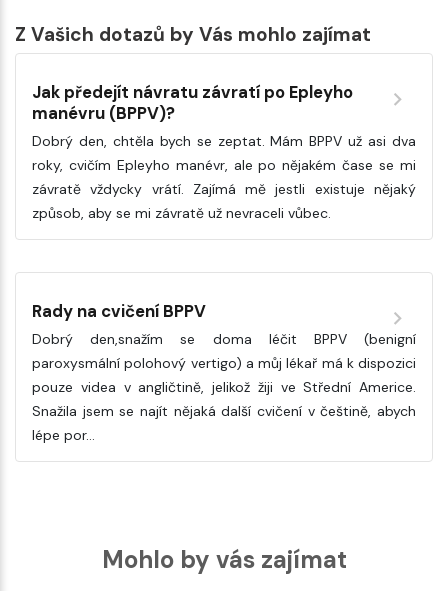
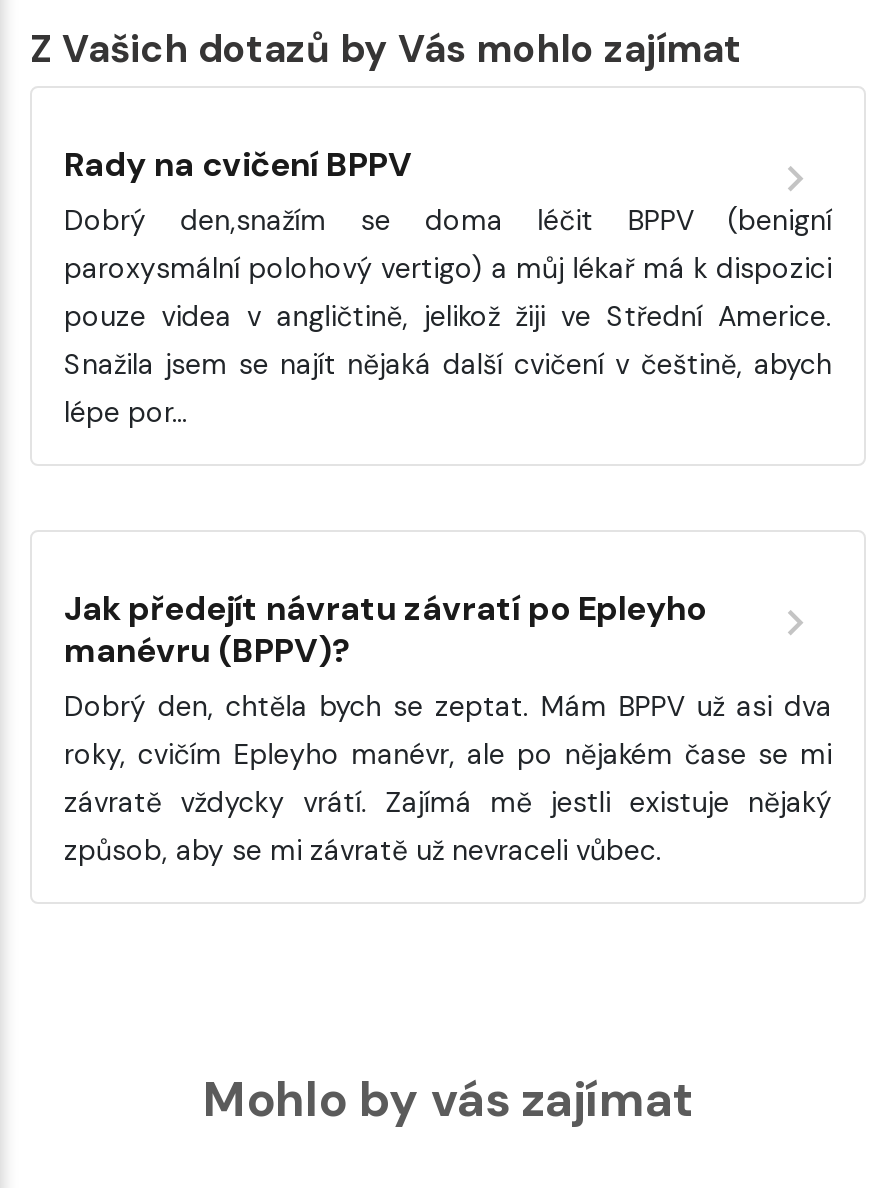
moved [32,81,416,222] -> [64,586,832,868]: Jak předejít návratu závratí po Epleyho | manévru (BPPV)? | Dobrý den, chtěla bych se zeptat. Mám BPPV už asi dva | roky, cvičím Epleyho manévr, ale po nějakém čase se mi | závratě vždycky vrátí. Zajímá mě jestli existuje nějaký | způsob, aby se mi závratě už nevraceli vůbec.
moved [32,300,416,444] -> [64,142,832,430]: Rady na cvičení BPPV | Dobrý den,snažím se doma léčit BPPV (benigní | paroxysmální polohový vertigo) a můj lékař má k dispozici | pouze videa v angličtině, jelikož žiji ve Střední Americe. | Snažila jsem se najít nějaká další cvičení v češtině, abych | lépe por…

